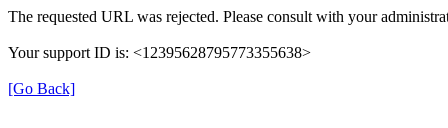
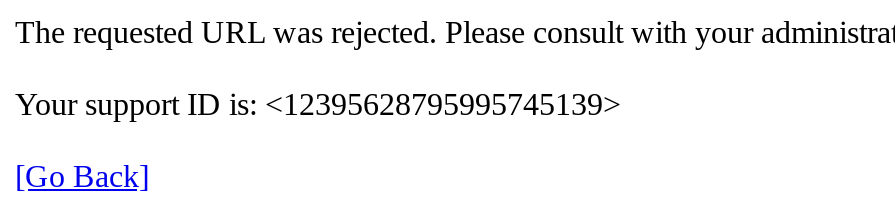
[8,44,311,61] Your support ID is: <12395628795773355638> -> [15,87,621,121] Your support ID is: <12395628795995745139>

